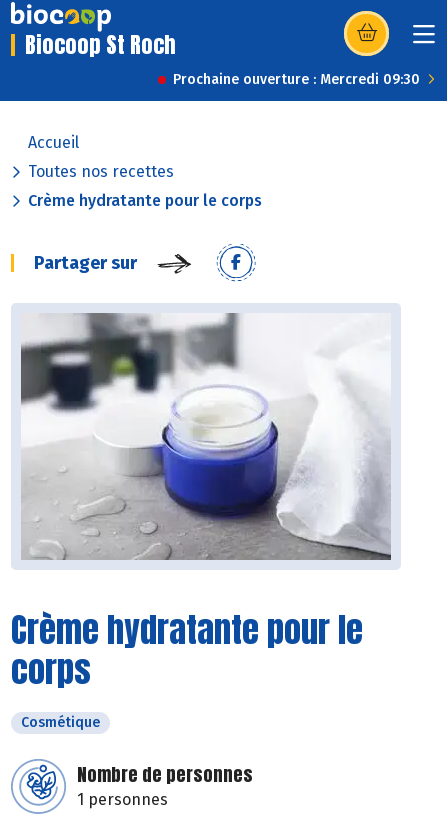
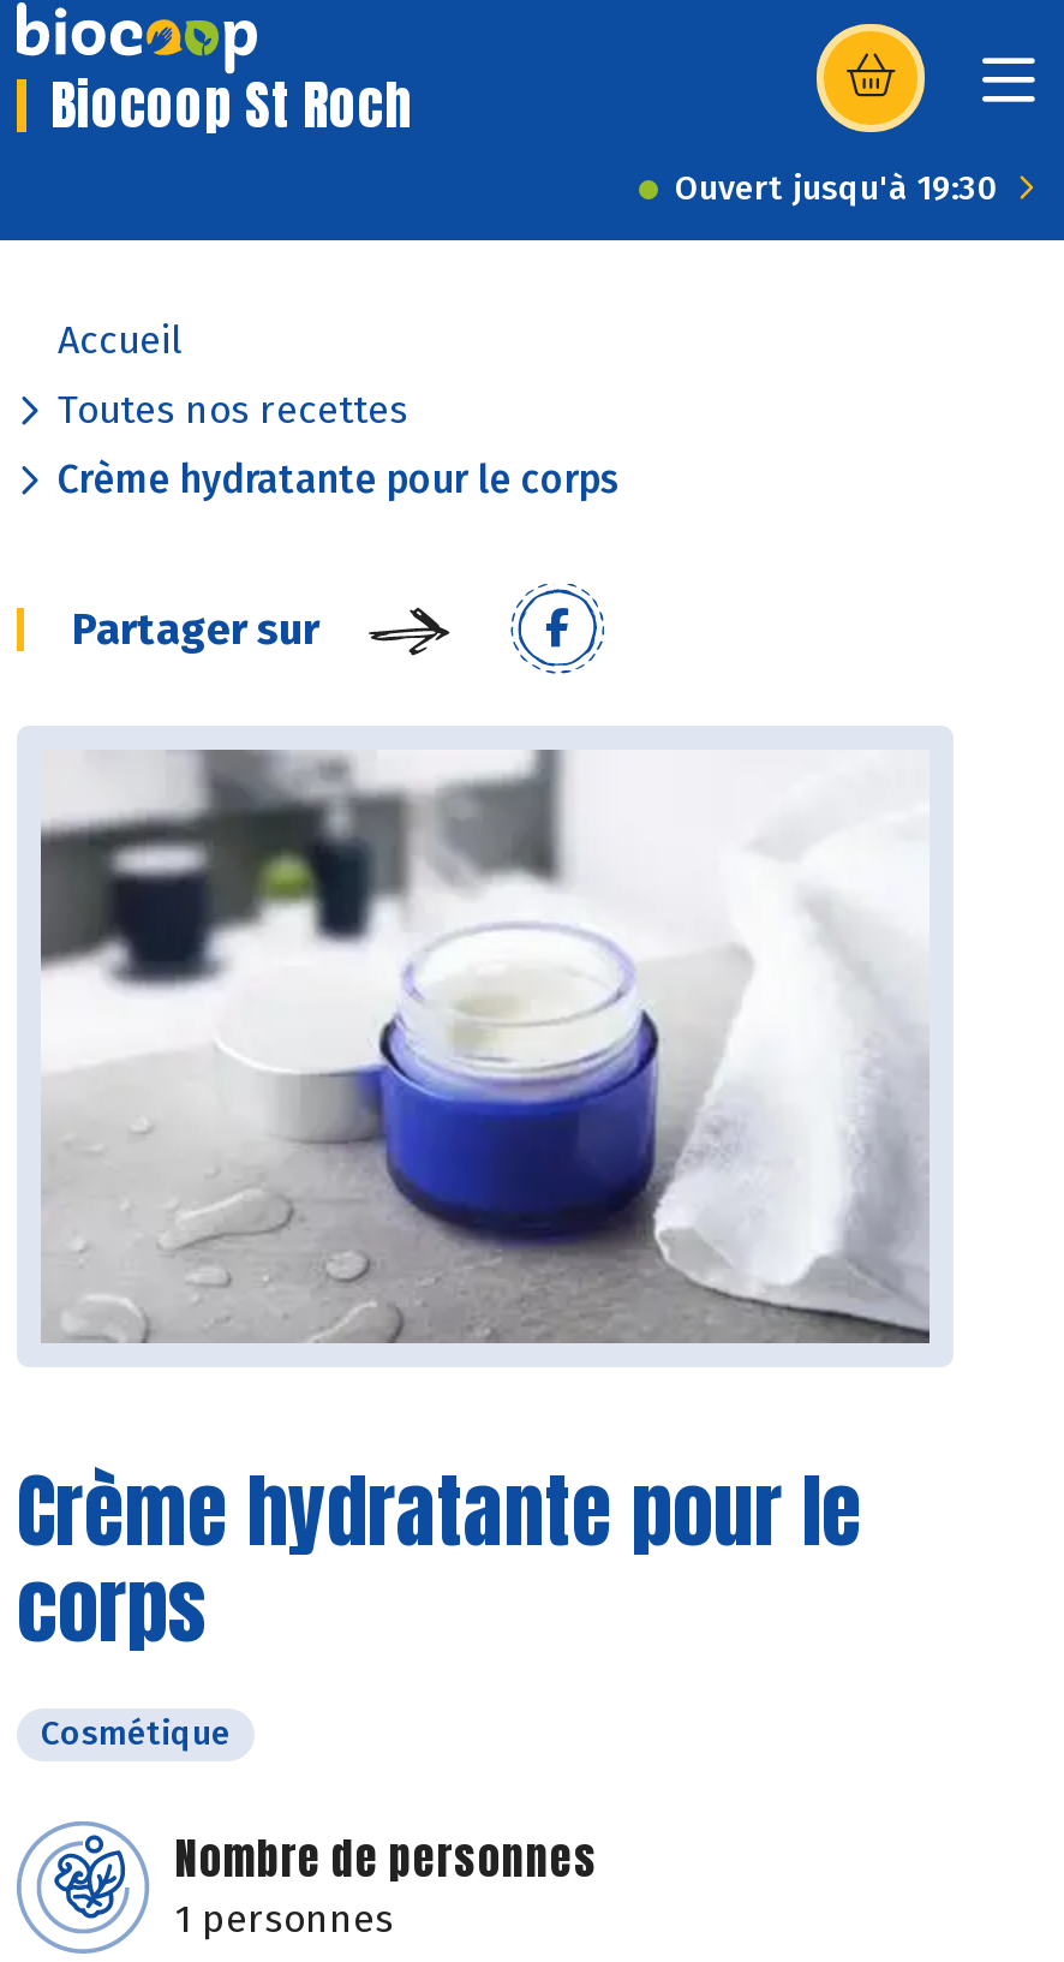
[173,71,420,88] Prochaine ouverture : Mercredi 09:30 -> [675,168,999,209] Ouvert jusqu'à 19:30

